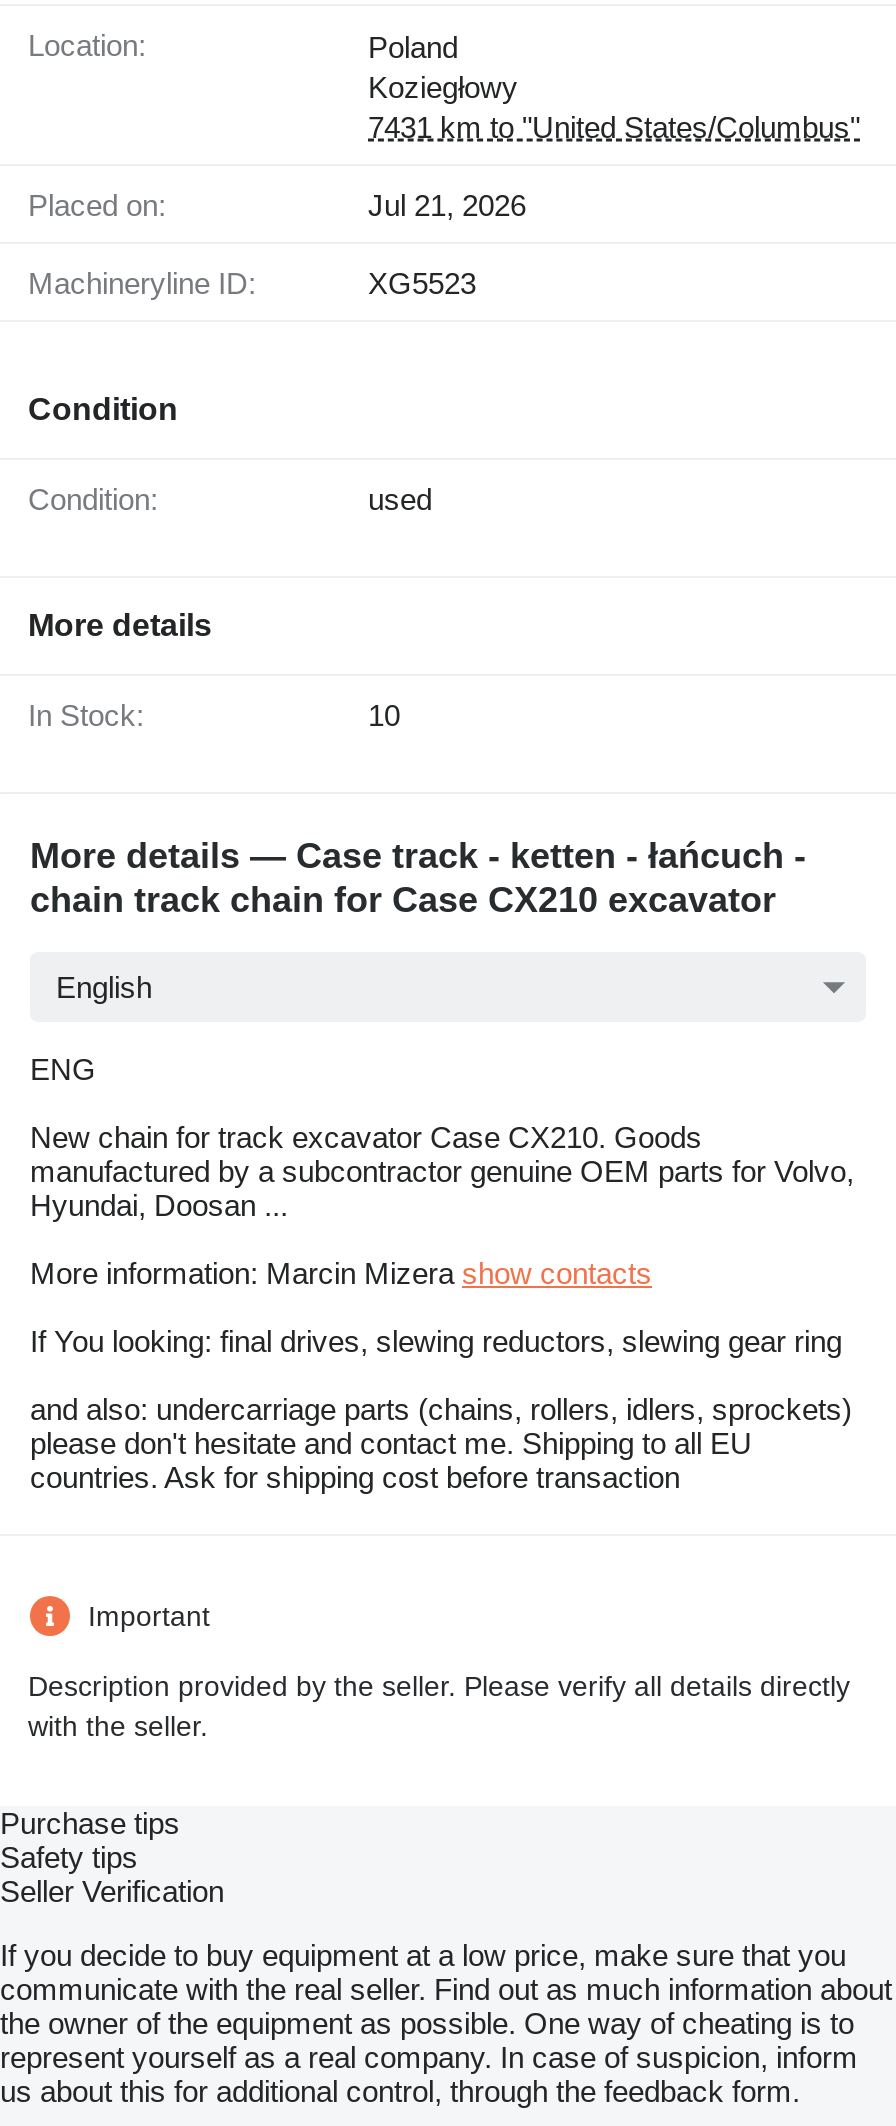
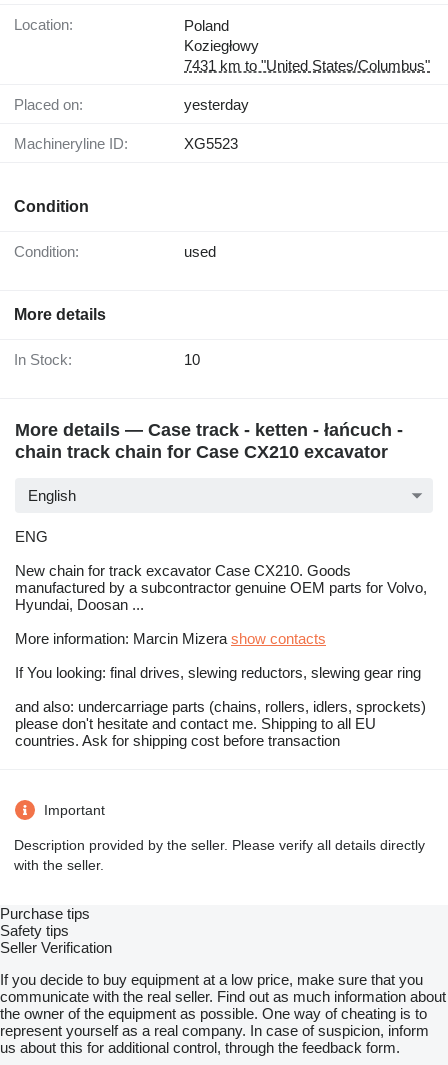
[368,188,526,222] Jul 21, 2026 -> [184,96,249,113] yesterday

